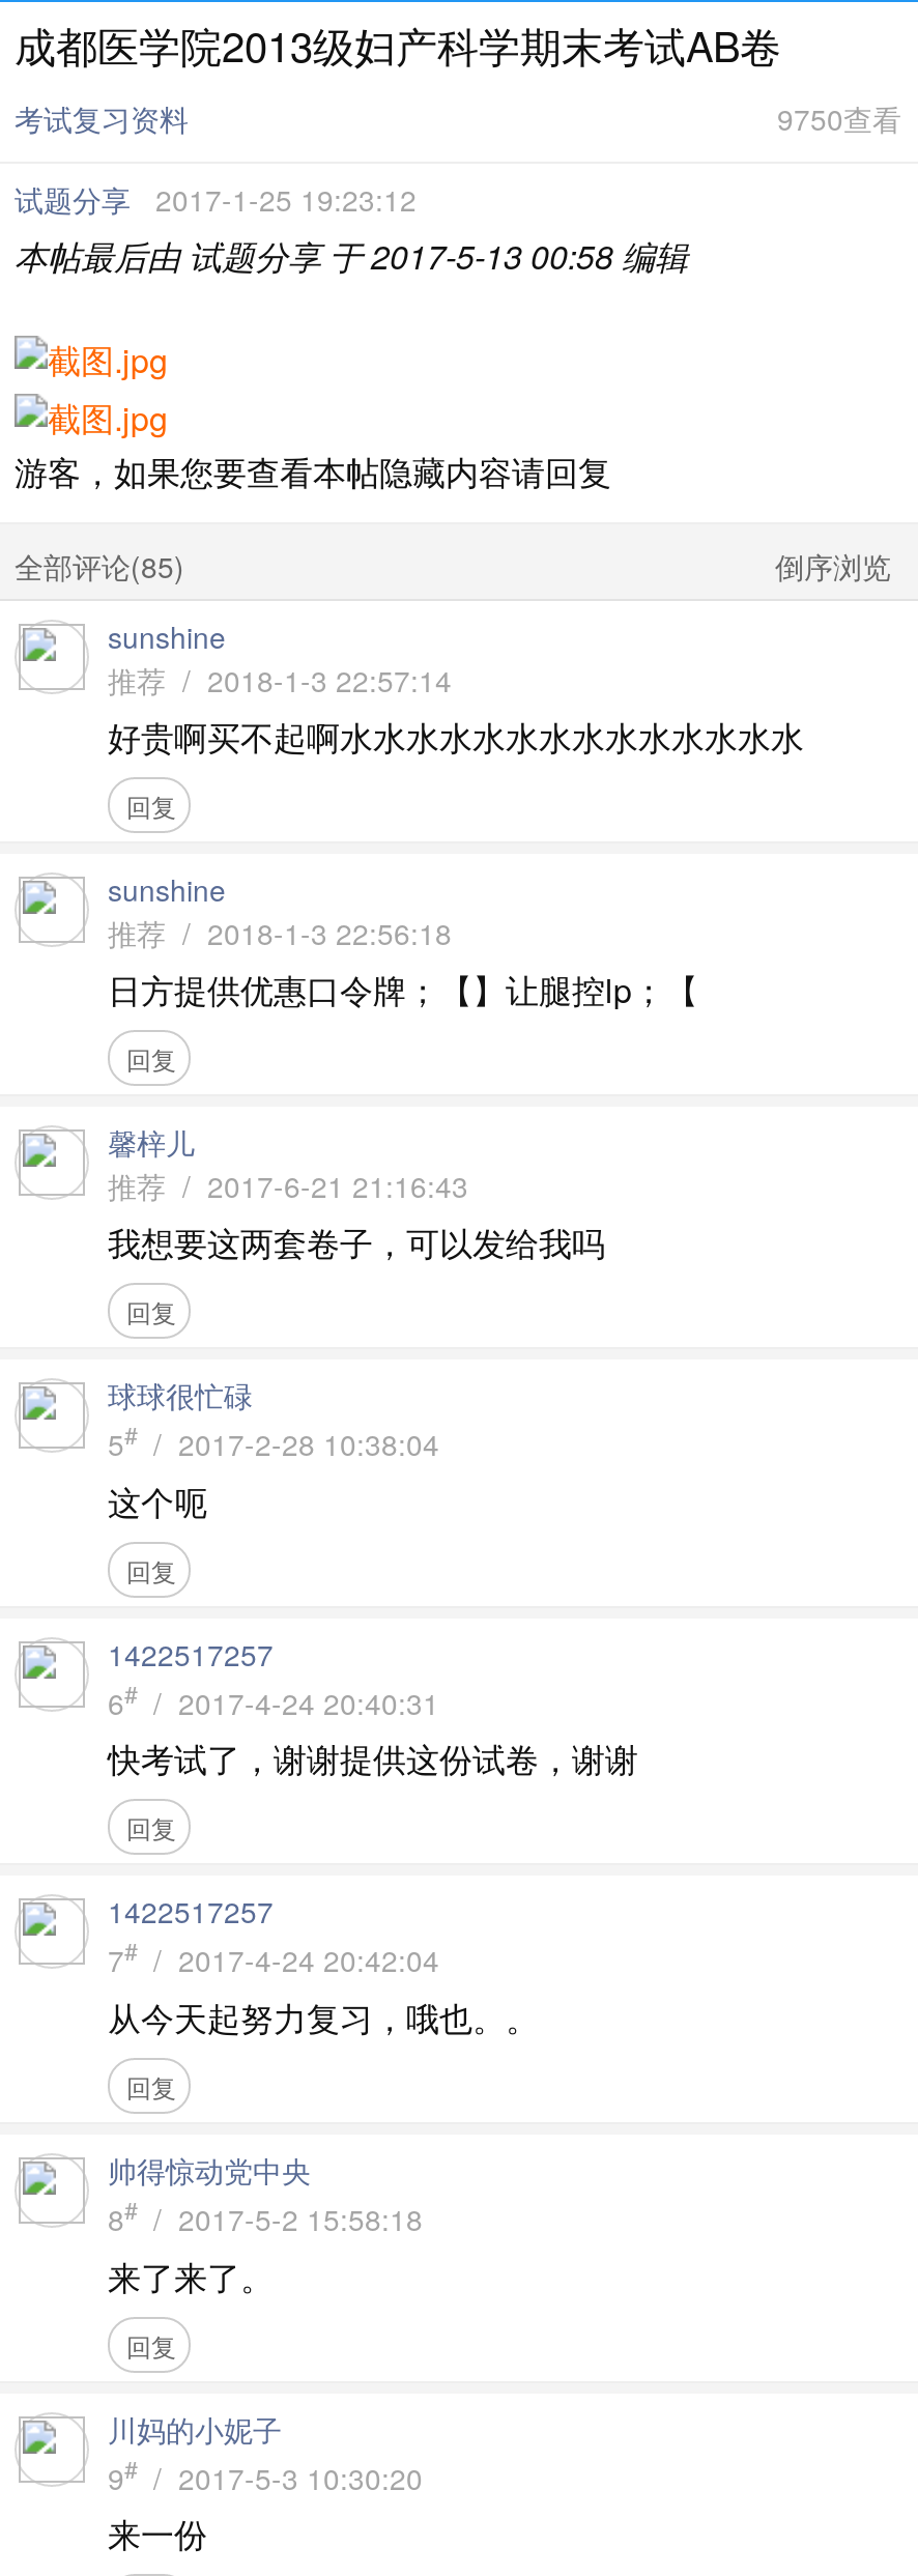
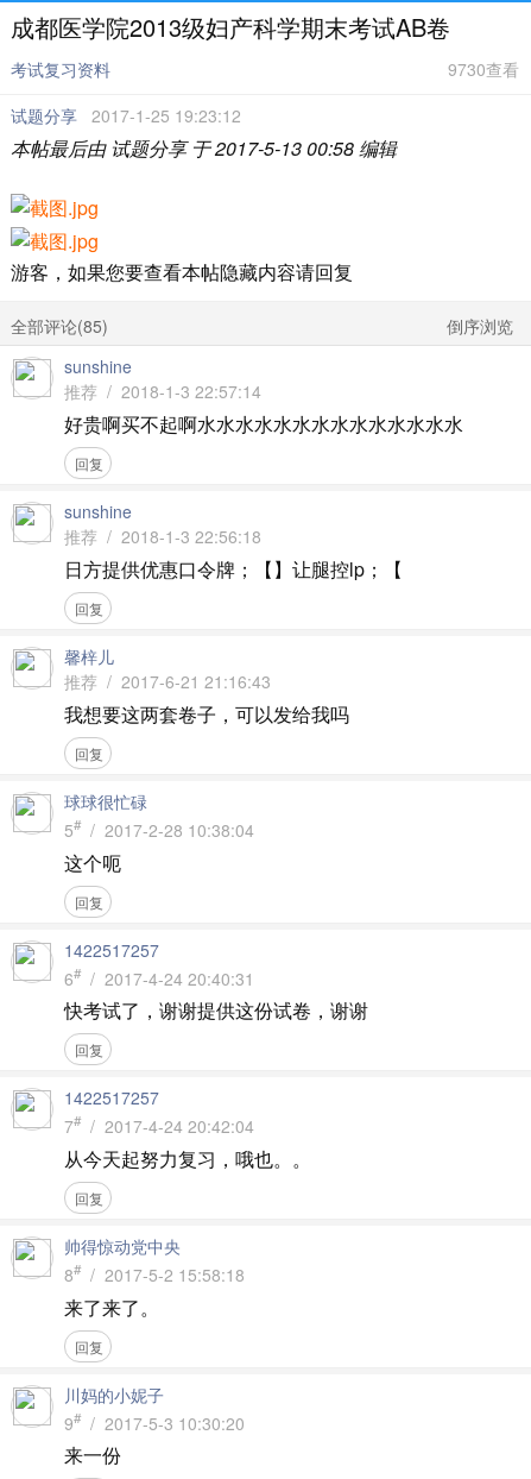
[777,97,901,139] 9750查看 -> [448,57,519,81] 9730查看

